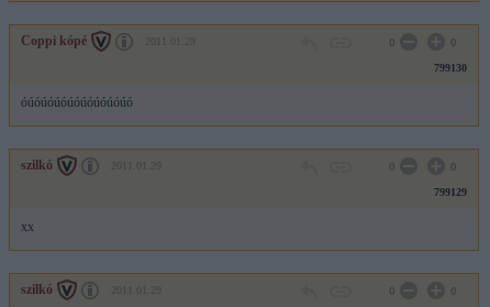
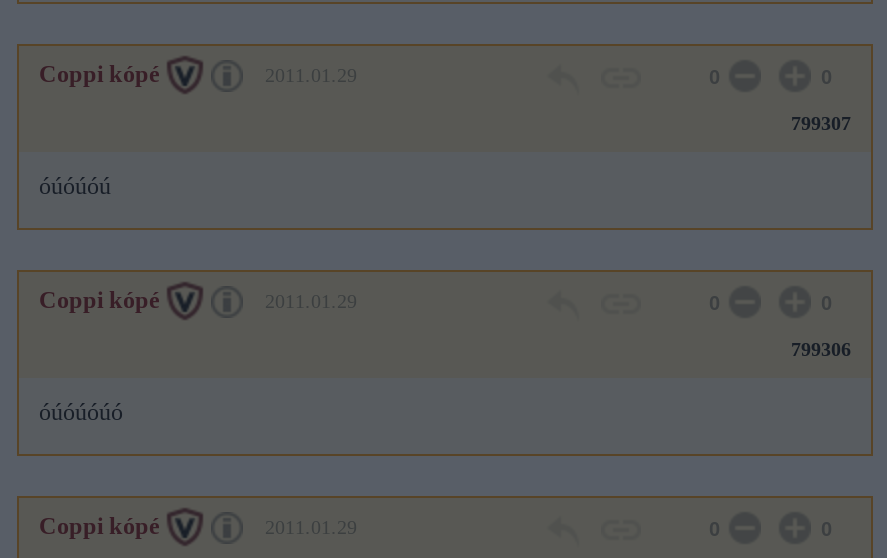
[434,62,467,74] 799130 -> [791,112,851,134] 799307
[21,95,133,110] óúóúóúóúóúóúóúóúó -> [39,172,111,200] óúóúóú
[21,157,53,173] szilkó -> [39,286,159,314] Coppi kópé
[434,186,467,198] 799129 -> [791,338,851,360] 799306
[21,219,34,234] xx -> [39,398,123,426] óúóúóúó
[21,282,53,297] szilkó -> [39,512,159,540] Coppi kópé

